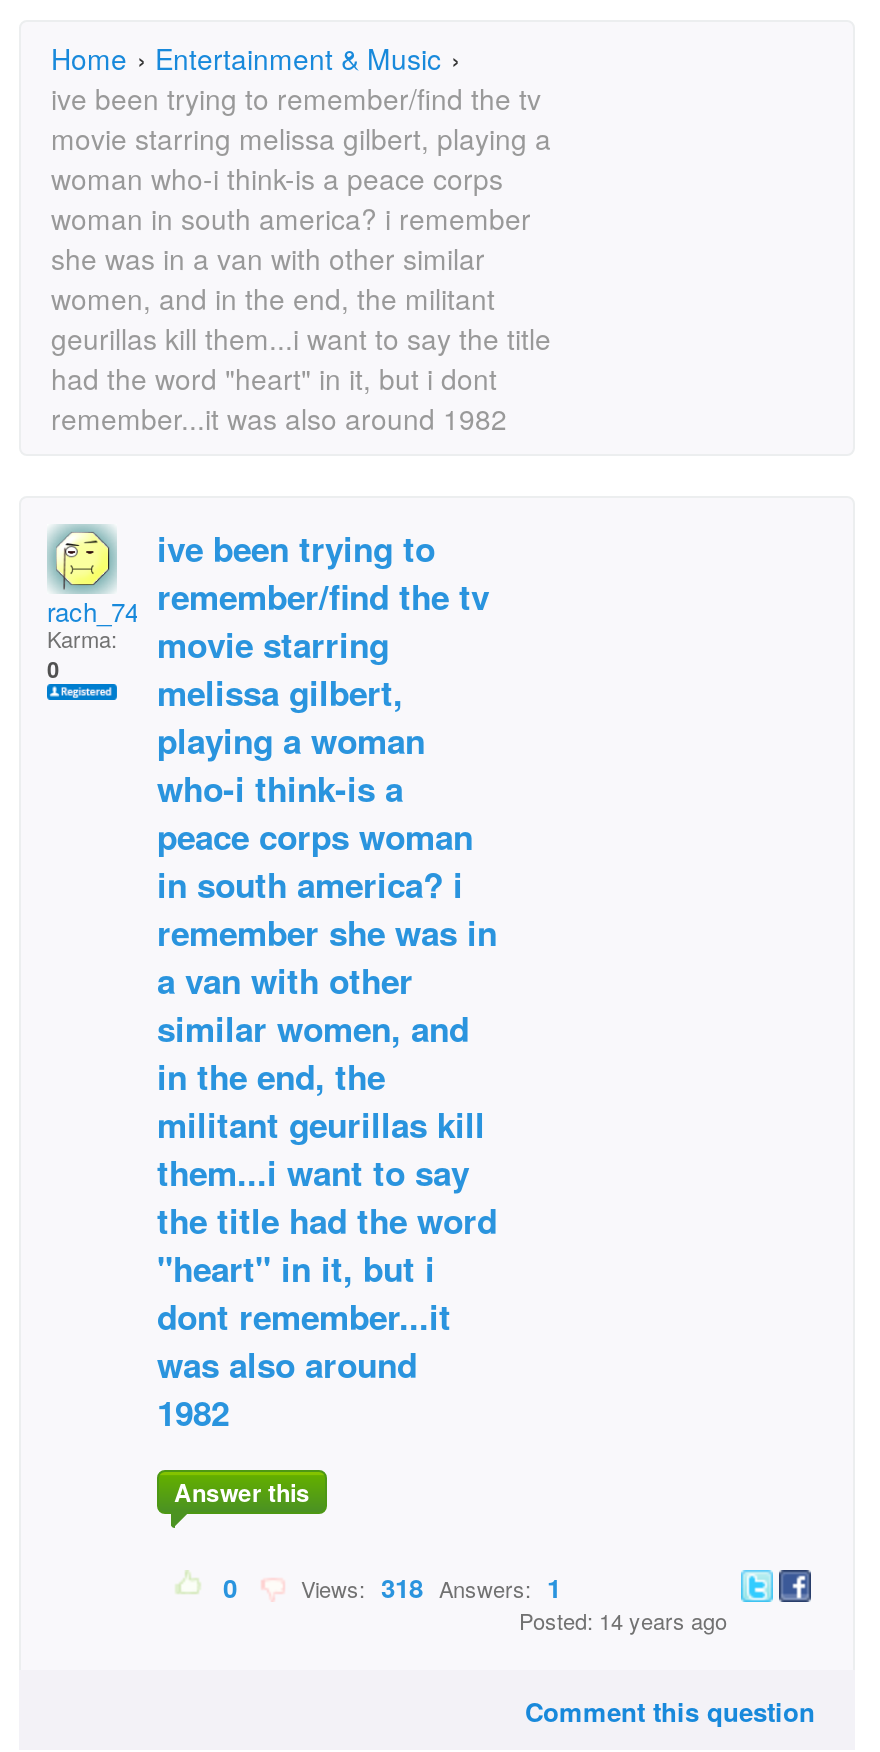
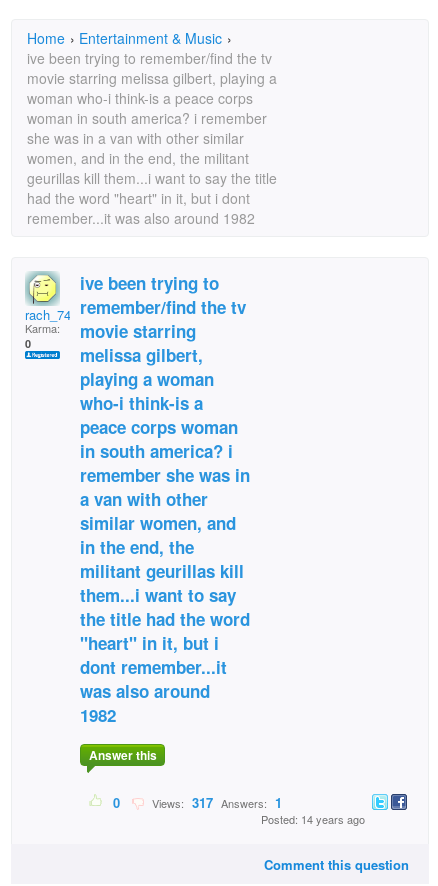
[289,1568,561,1606] Views: 318 Answers: 1 -> [146,793,282,812] Views: 317 Answers: 1

